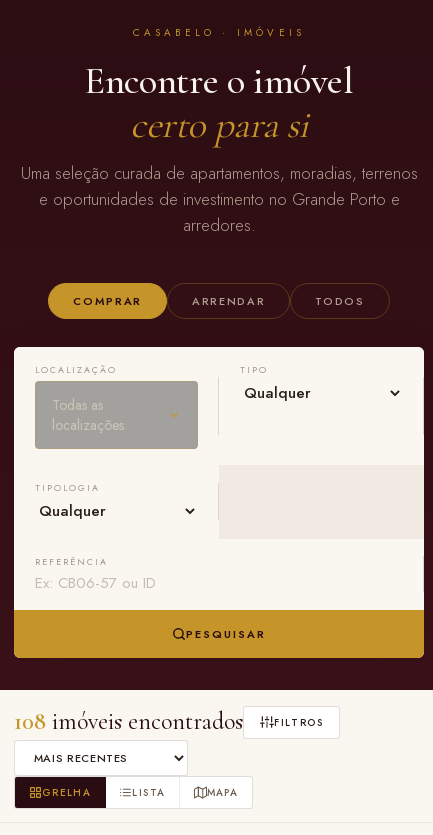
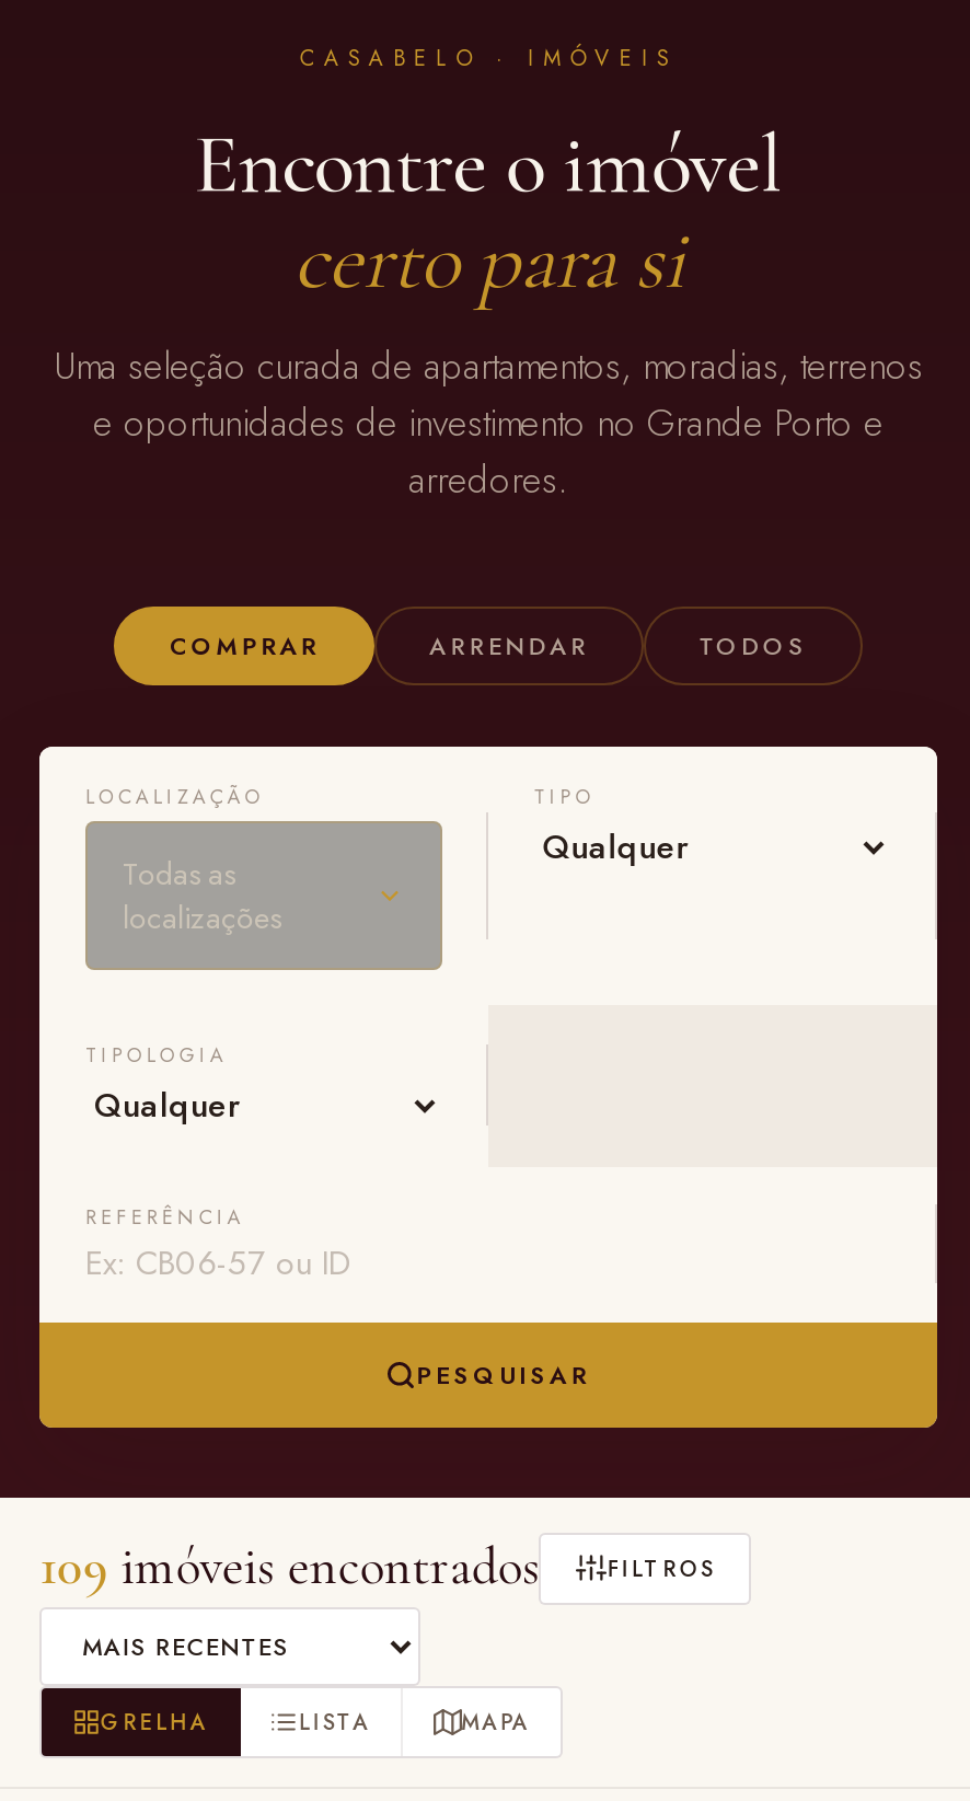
[14,707,243,736] 108 imóveis encontrados -> [40,1535,539,1599] 109 imóveis encontrados

